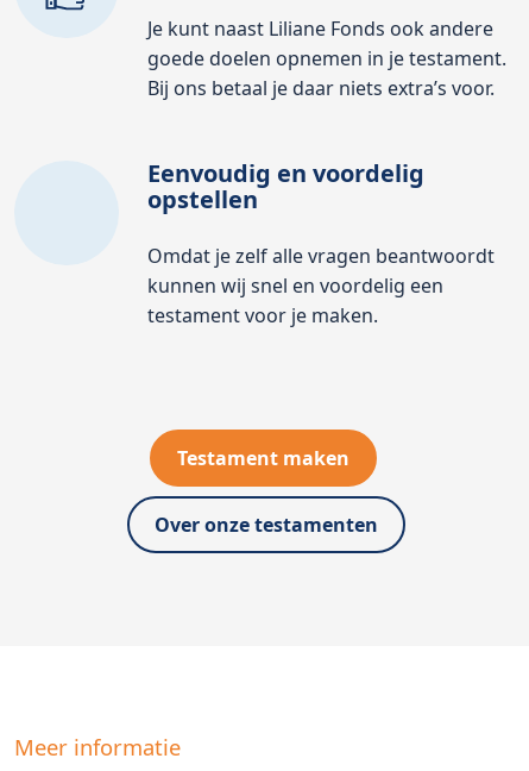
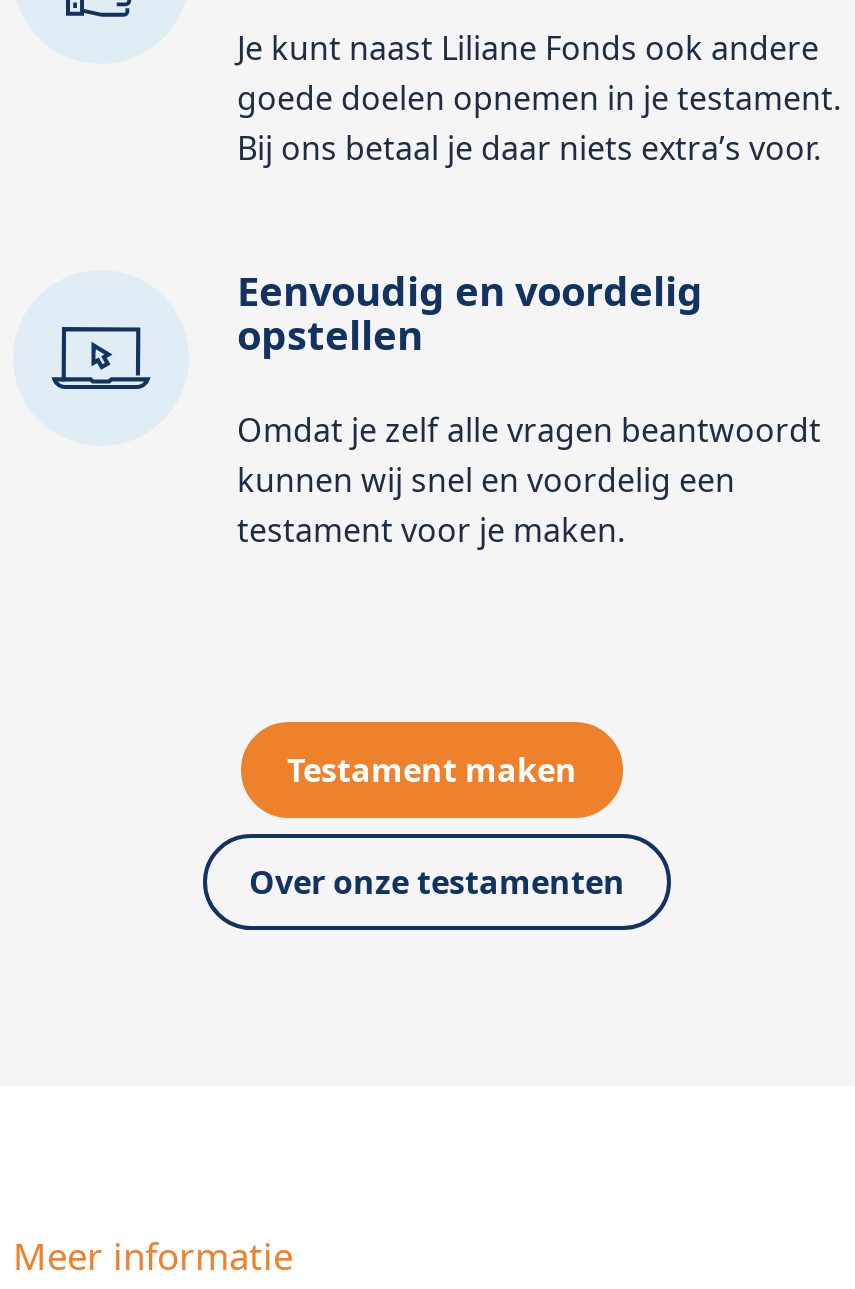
none -> [51,324,151,392] [image]

